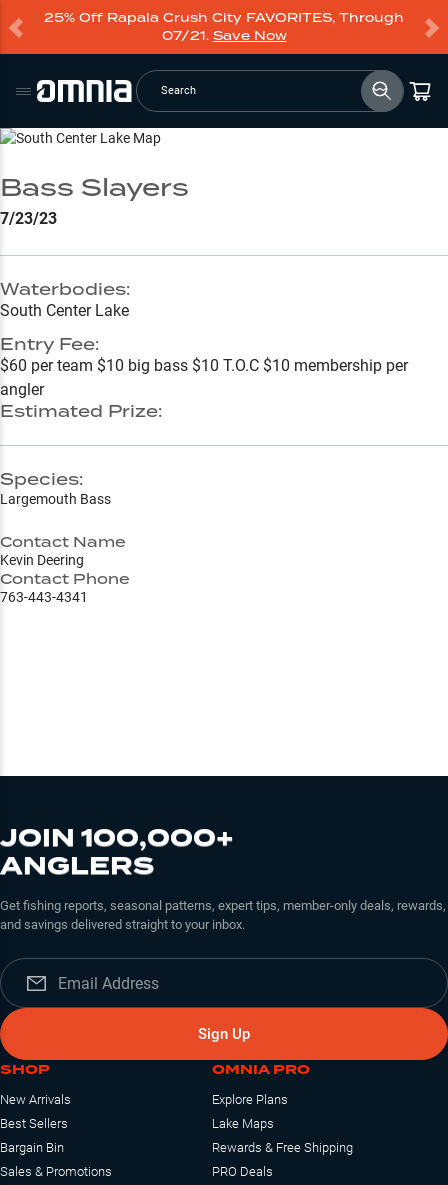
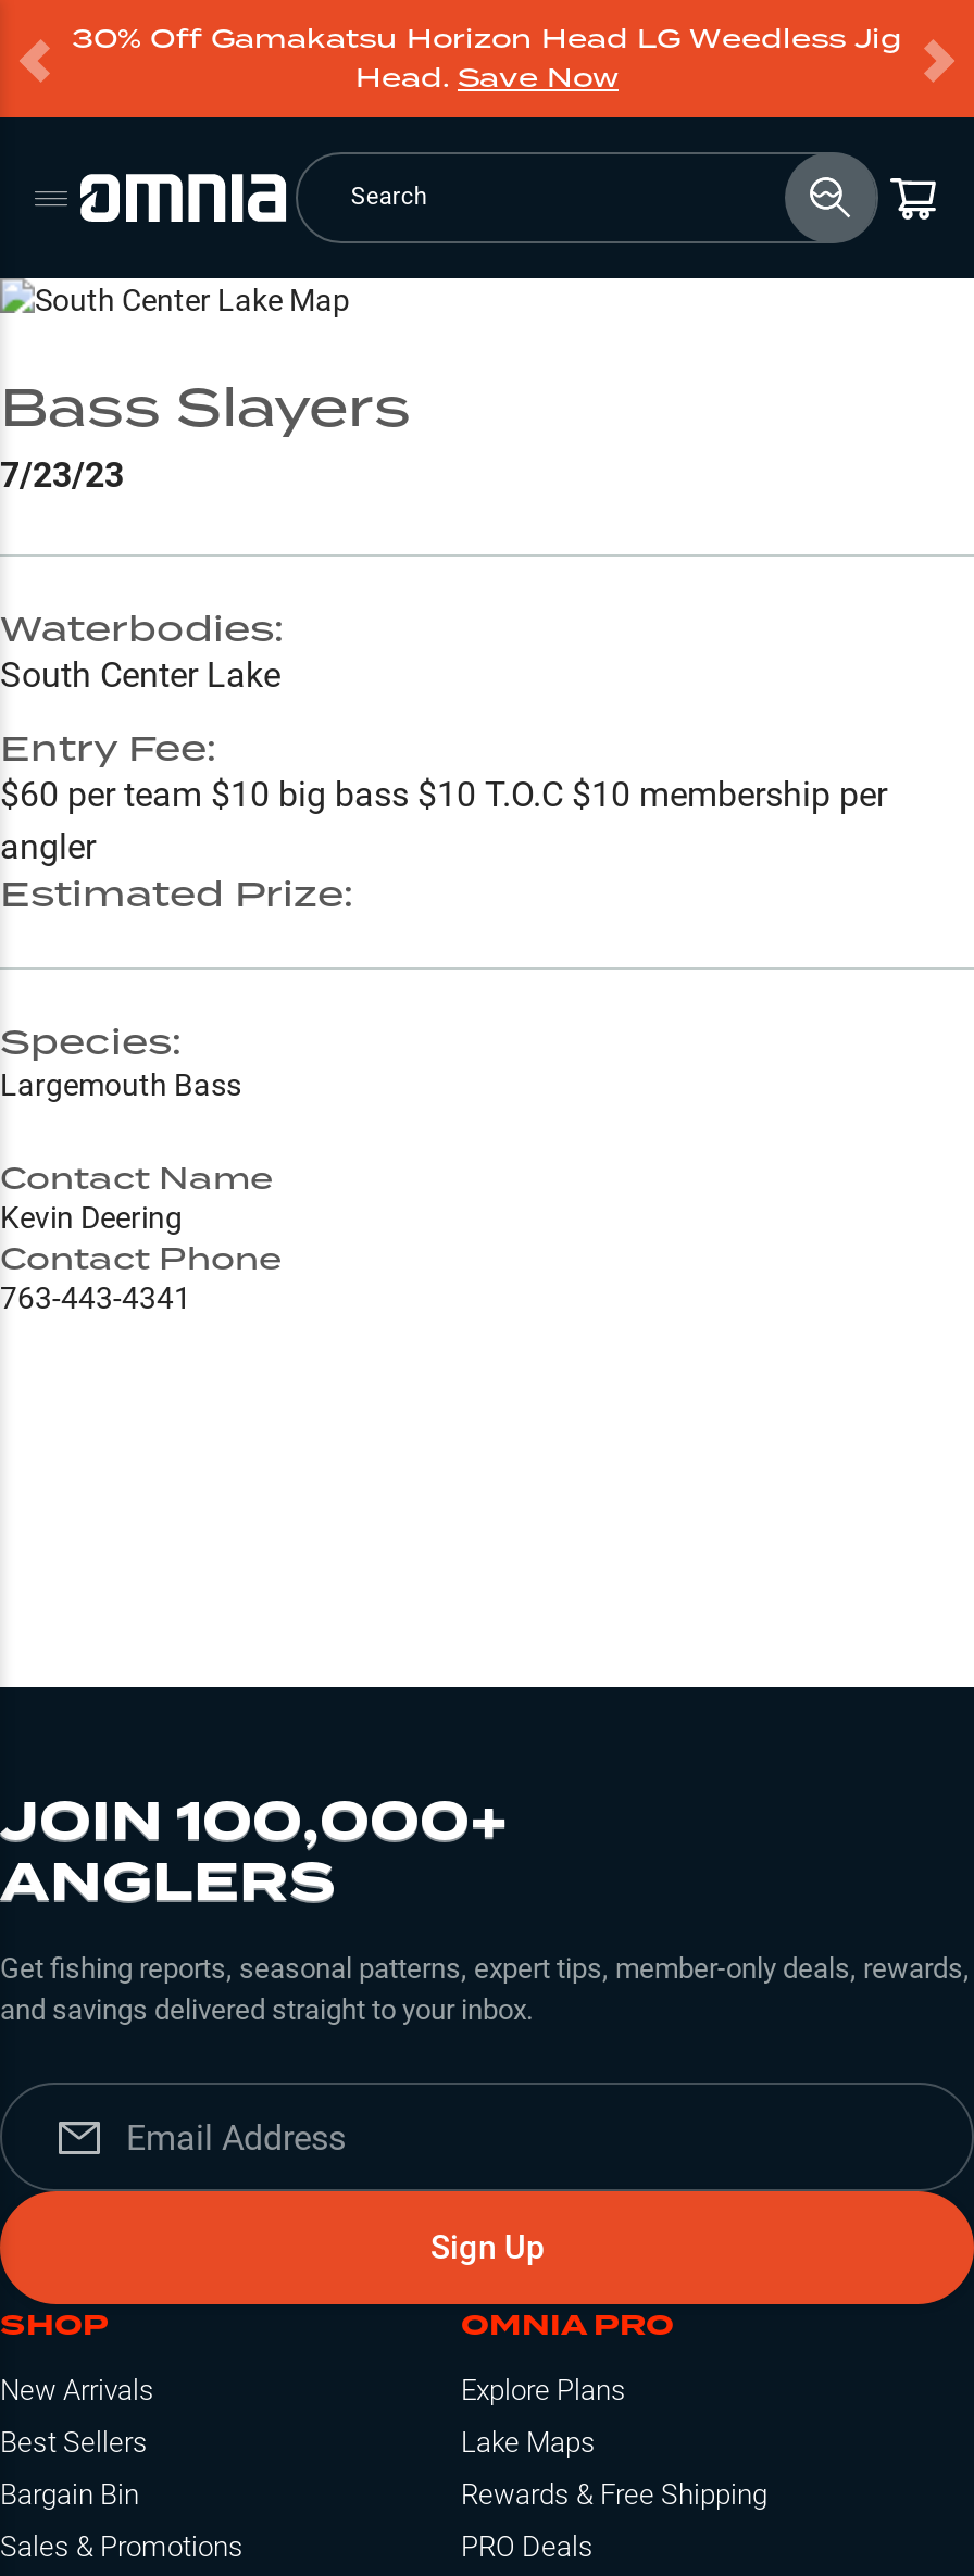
[44,9,404,44] 25% Off Rapala Crush City FAVORITES, Through | 07/21. Save Now -> [72,20,902,96] 30% Off Gamakatsu Horizon Head LG Weedless Jig | Head. Save Now

